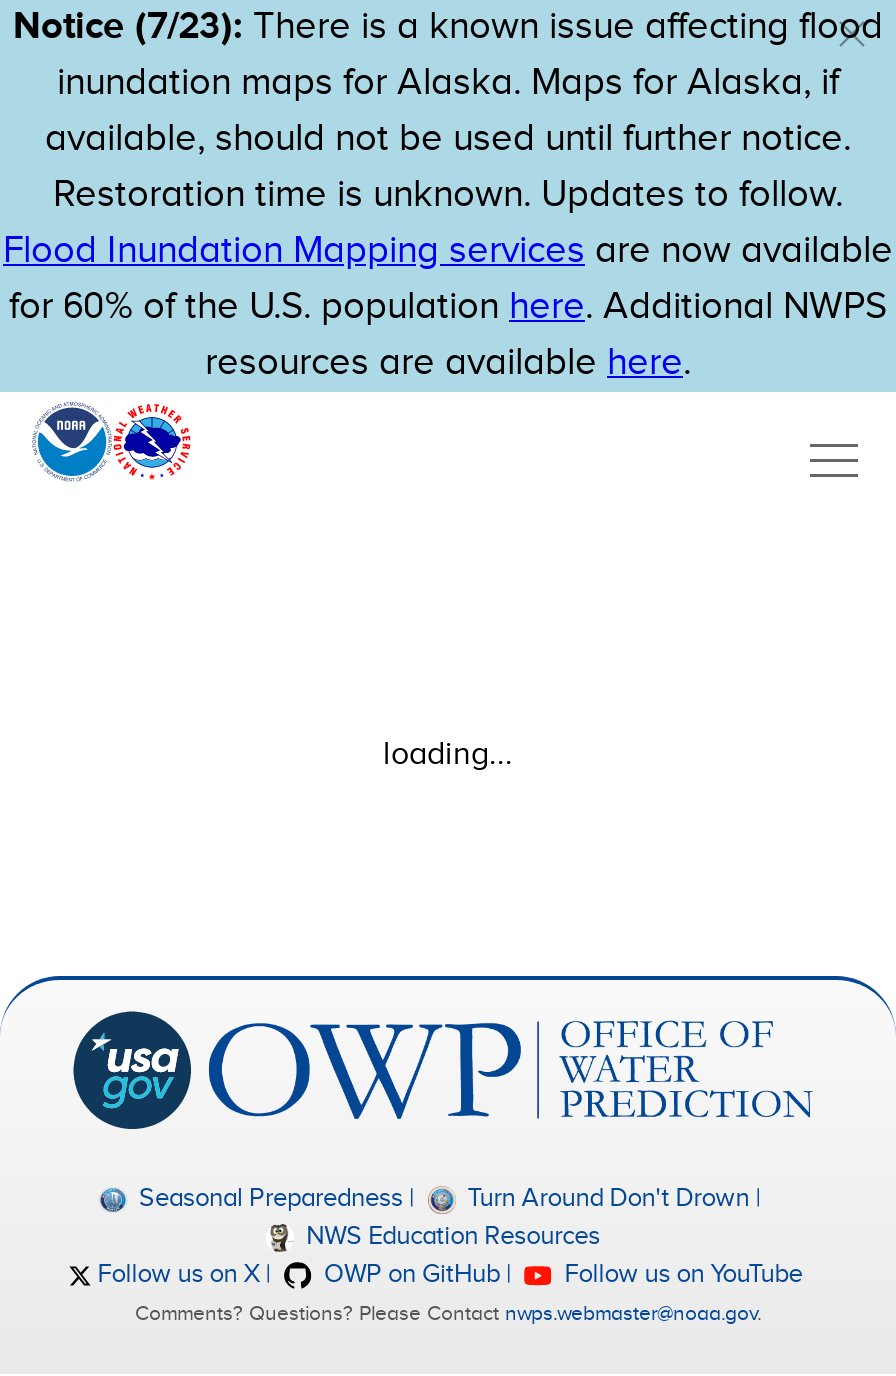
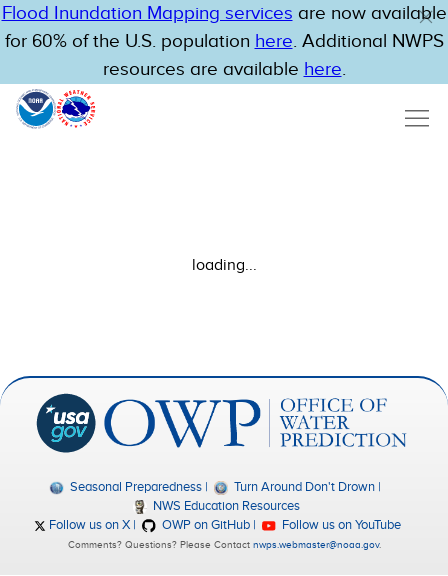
[13,4,883,218] Notice (7/23): There is a known issue affecting flood | inundation maps for Alaska. Maps for Alaska, if | available, should not be used until further notice. | Restoration time is unknown. Updates to follow. -> none

